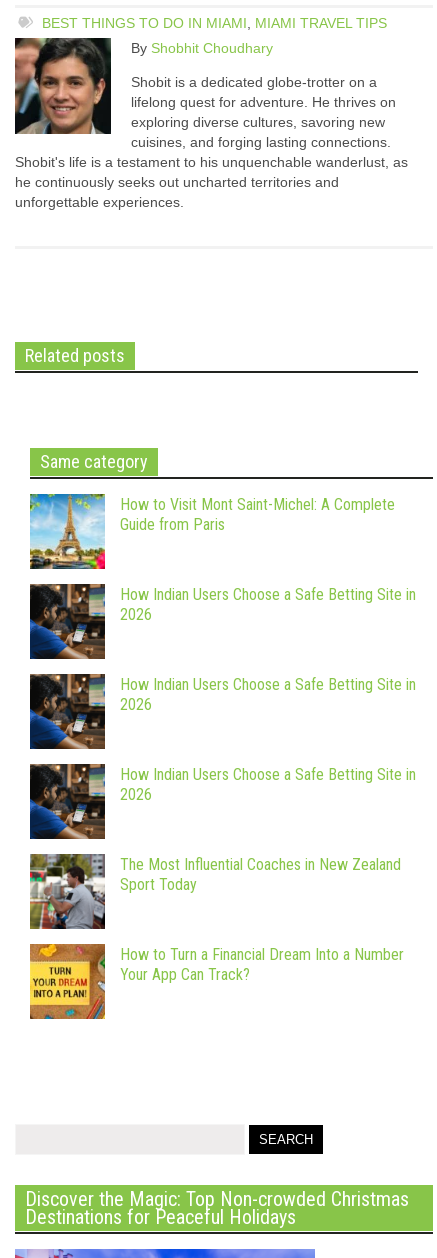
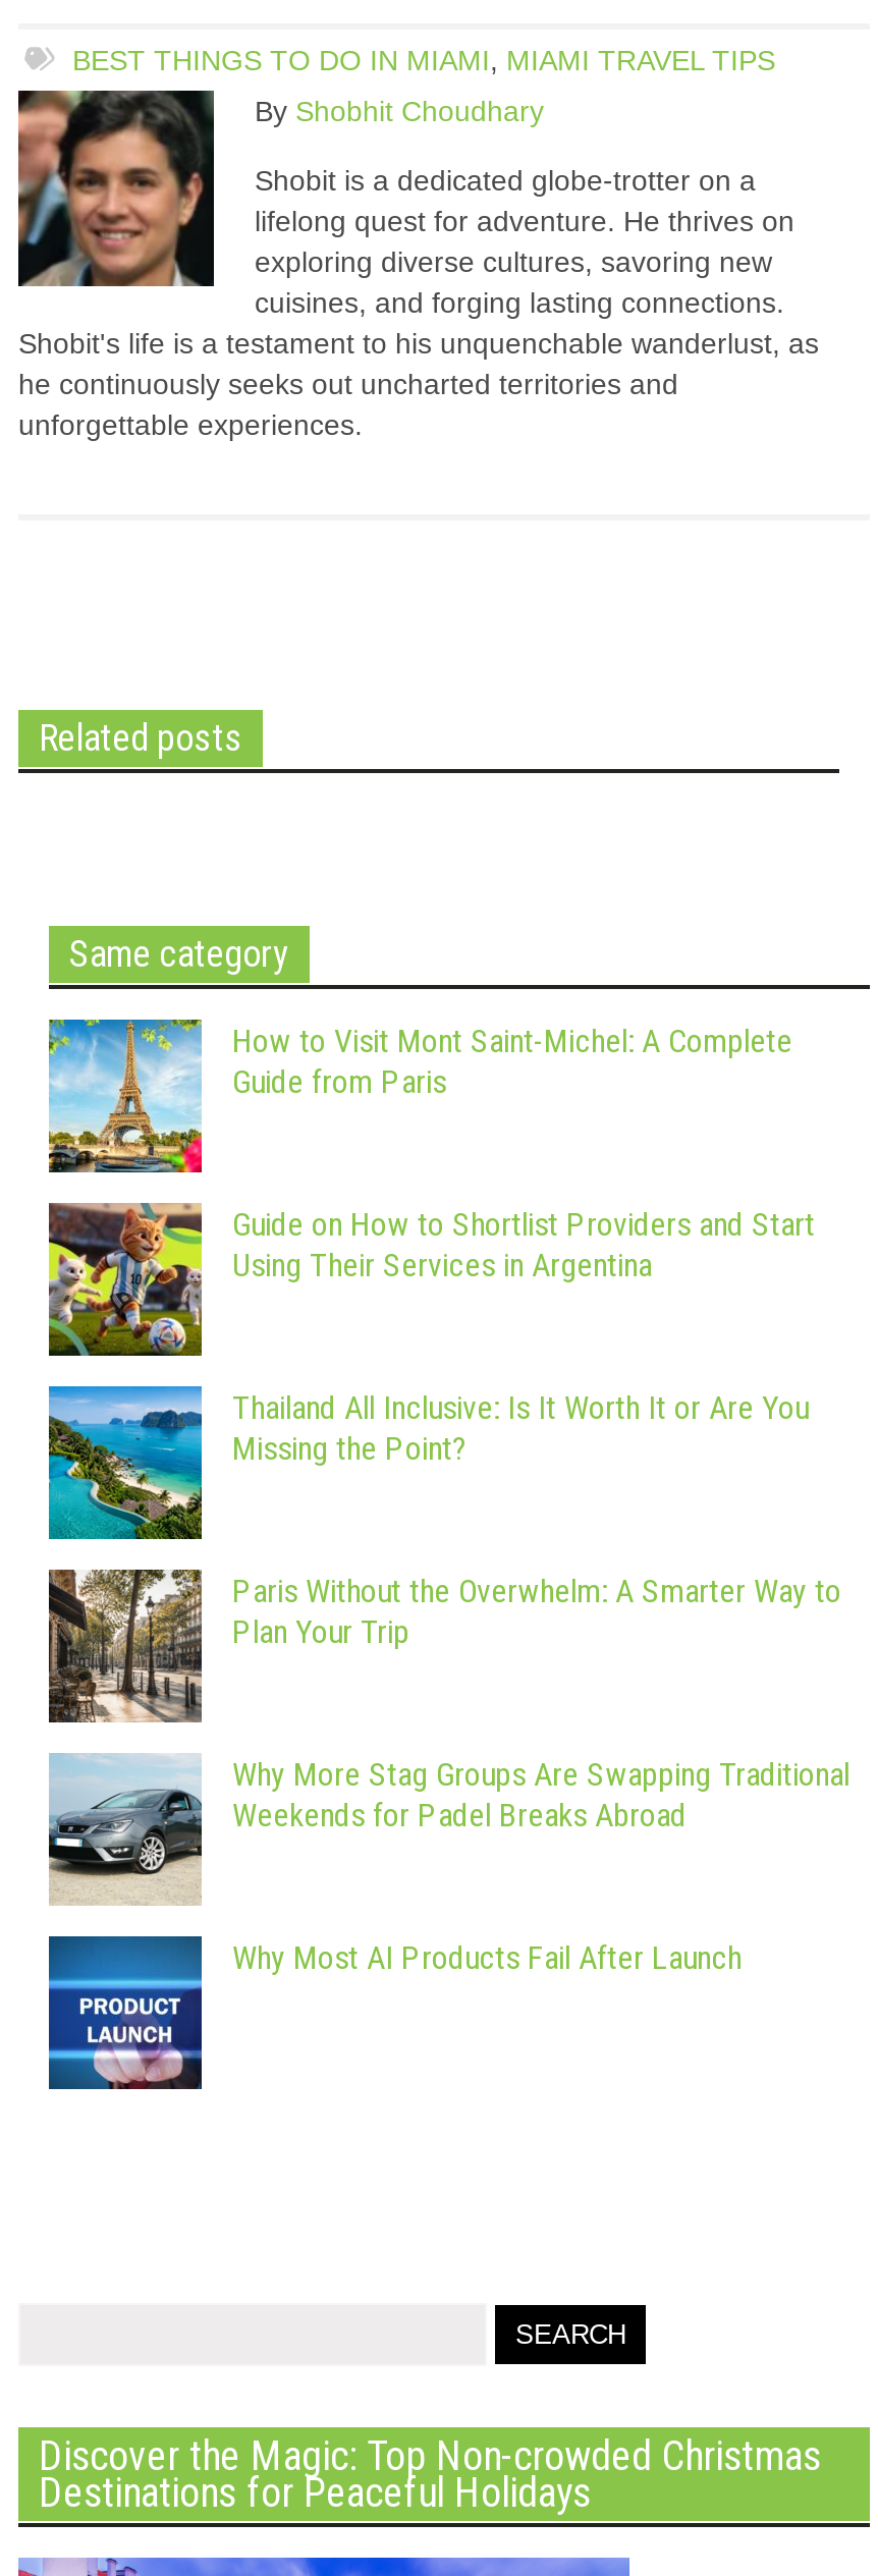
[29,583,416,660] [image] | How Indian Users Choose a Safe Betting Site in | 2026 -> [47,1201,815,1358] [image] | Guide on How to Shortlist Providers and Start | Using Their Services in Argentina
[29,673,416,750] [image] | How Indian Users Choose a Safe Betting Site in | 2026 -> [47,1384,809,1541] [image] | Thailand All Inclusive: Is It Worth It or Are You | Missing the Point?
[29,763,416,840] [image] | How Indian Users Choose a Safe Betting Site in | 2026 -> [47,1568,841,1724] [image] | Paris Without the Overwhelm: A Smarter Way to | Plan Your Trip
[29,853,401,930] [image] | The Most Influential Coaches in New Zealand | Sport Today -> [47,1753,849,1906] [image] | Why More Stag Groups Are Swapping Traditional | Weekends for Padel Breaks Abroad
[29,943,404,1020] [image] | How to Turn a Financial Dream Into a Number | Your App Can Track? -> [47,1934,742,2091] [image] | Why Most AI Products Fail After Launch

